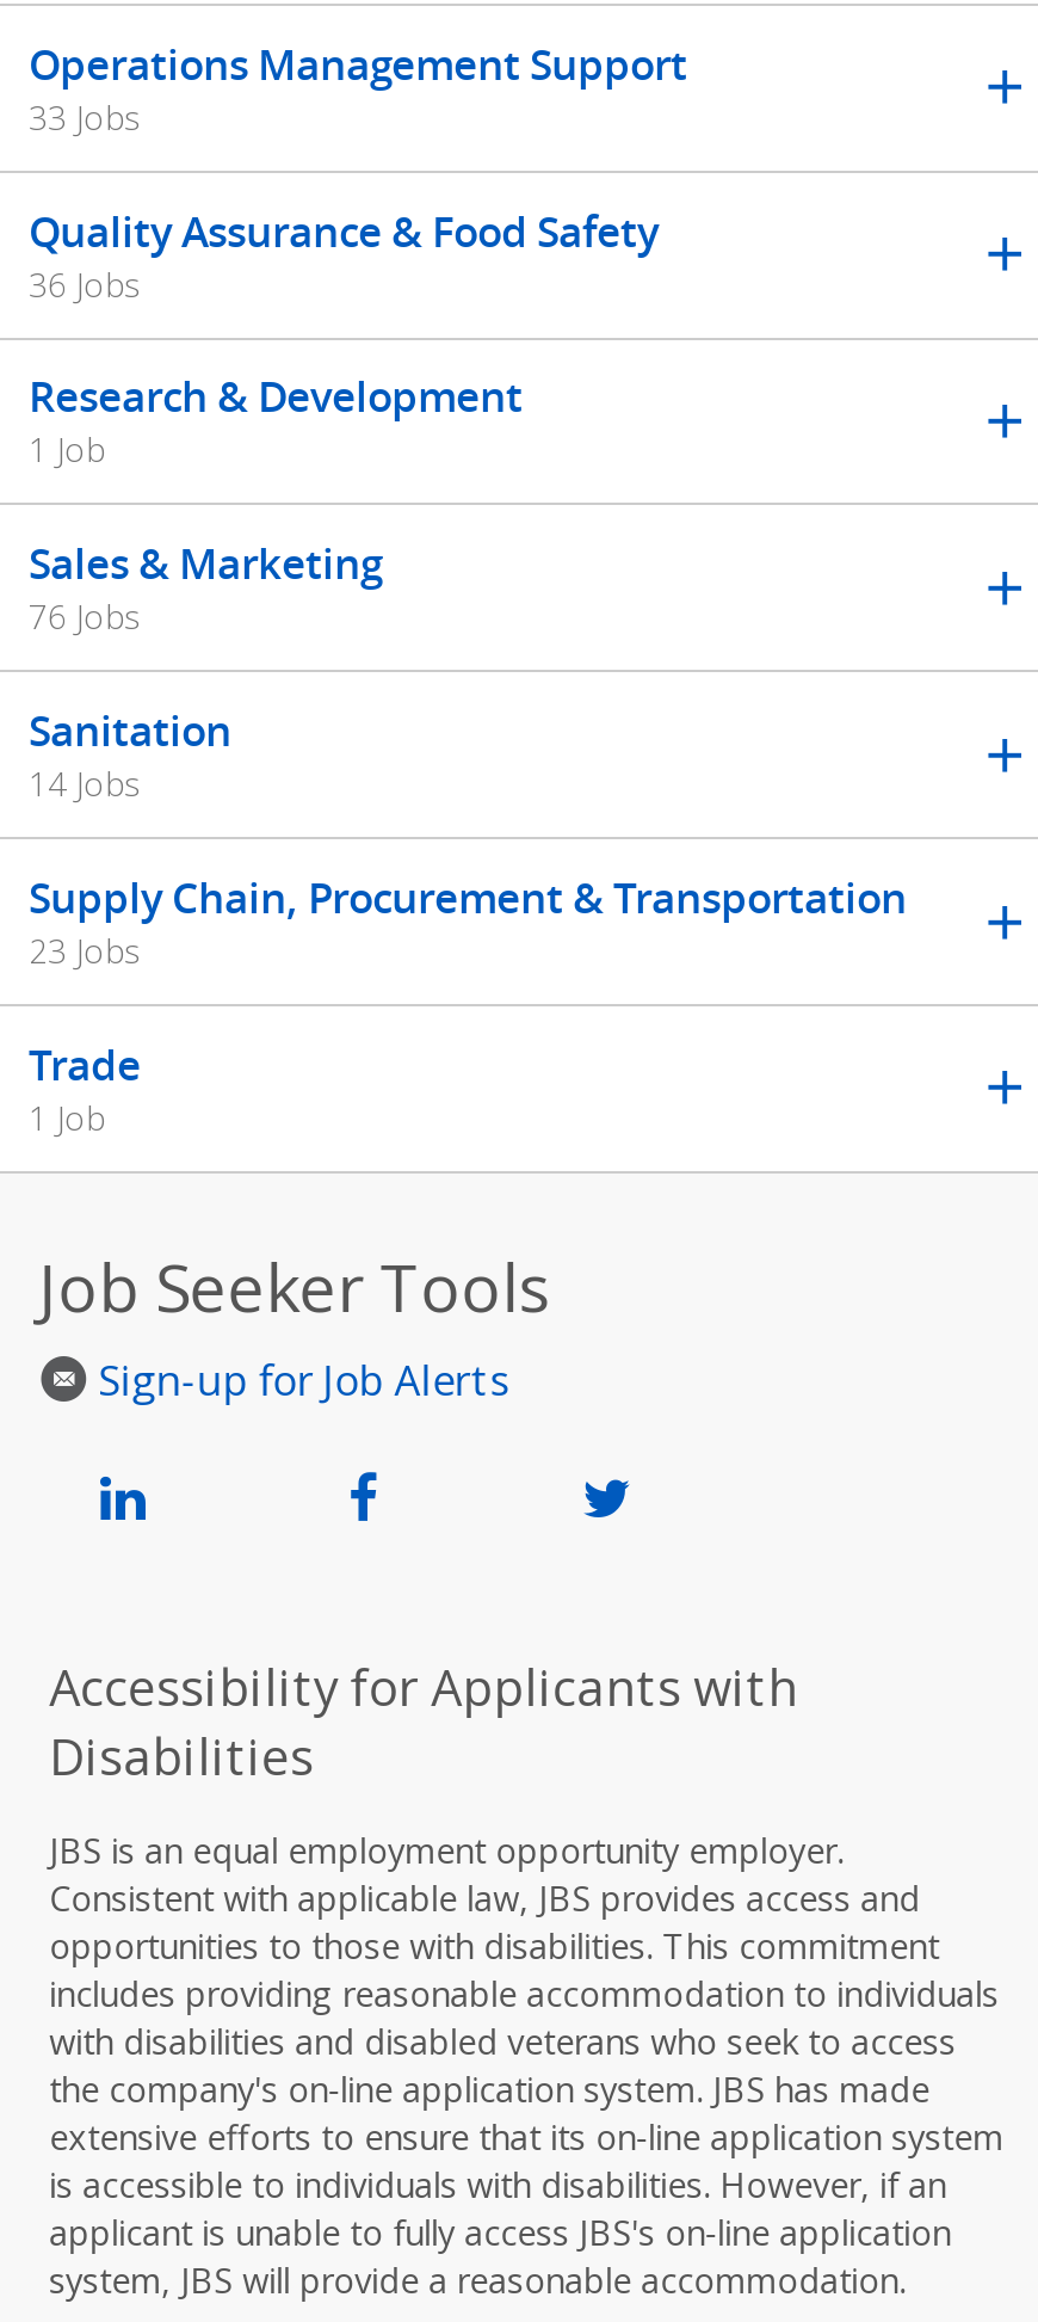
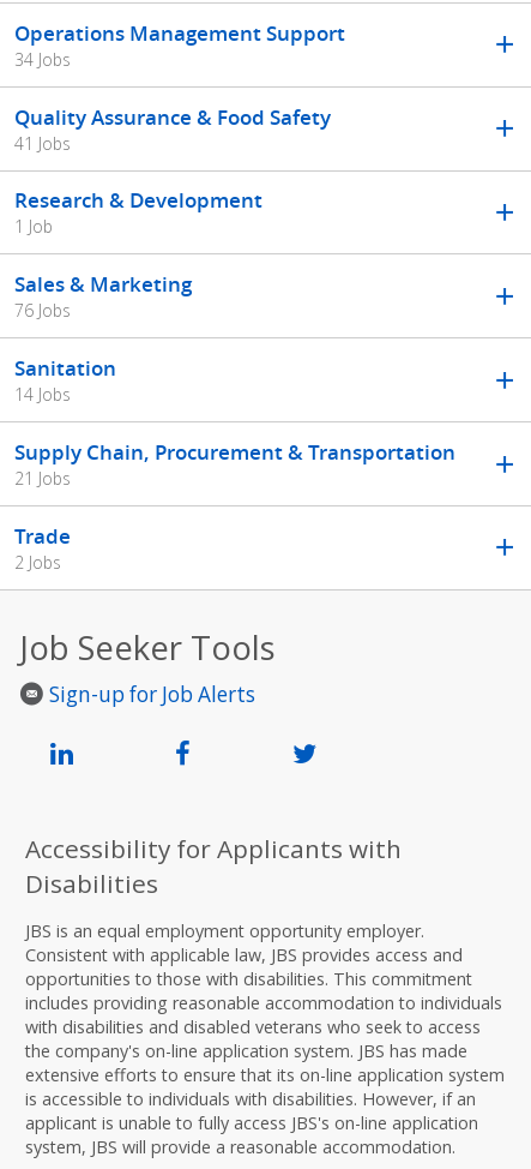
[29,94,141,139] 33 Jobs -> [14,48,71,70] 34 Jobs
[29,260,141,306] 36 Jobs -> [14,132,71,154] 41 Jobs
[29,928,141,973] 23 Jobs -> [14,467,71,490] 21 Jobs
[29,1095,105,1140] 1 Job -> [14,551,61,574] 2 Jobs

